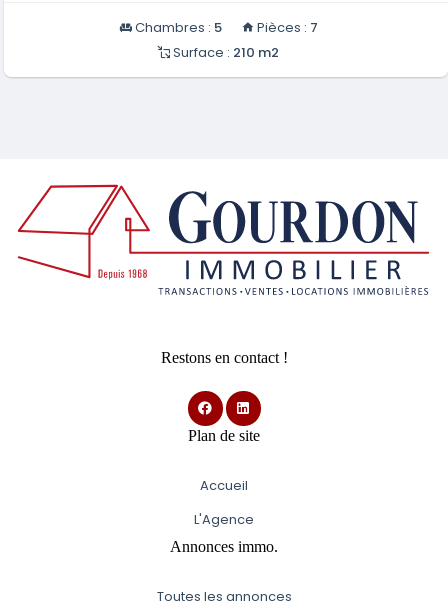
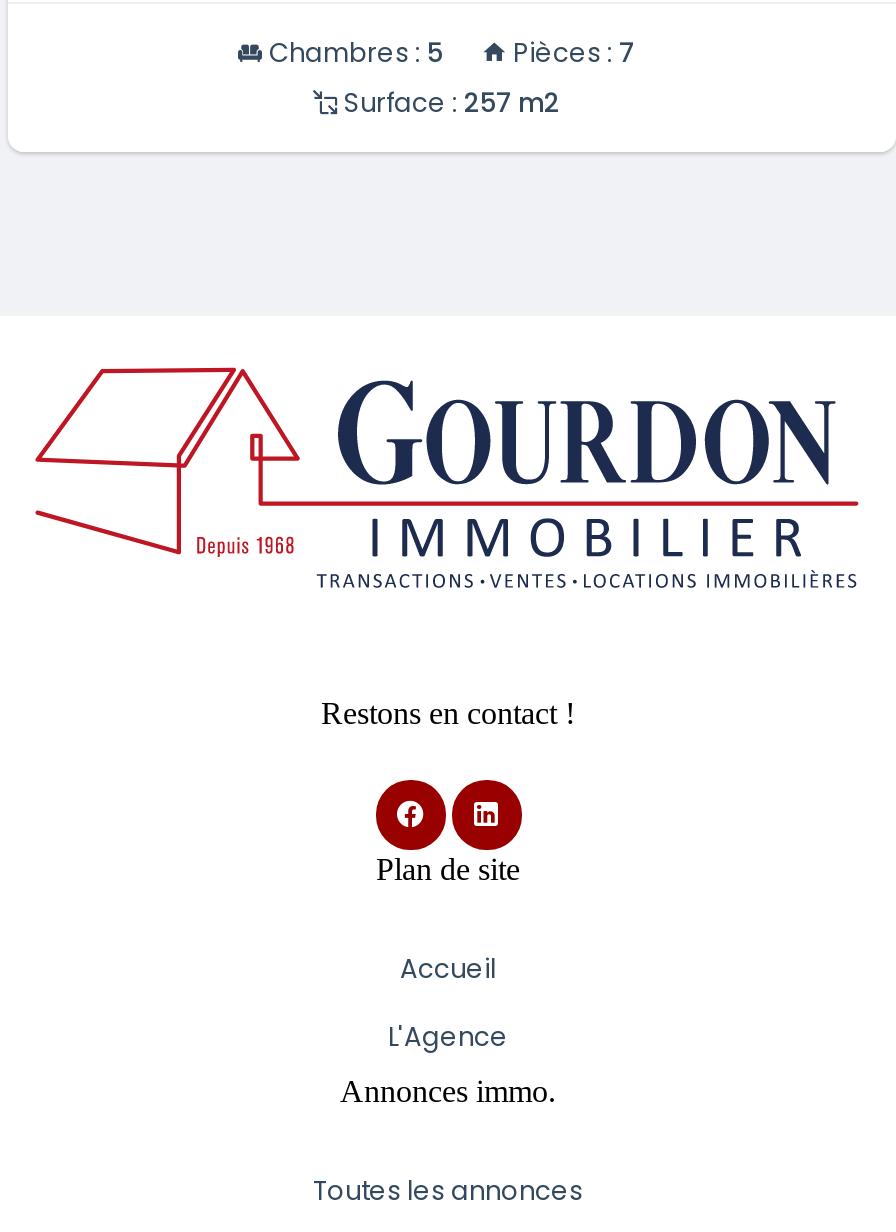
[170,43,279,62] Surface : 210 m2 -> [338,84,560,122] Surface : 257 m2

